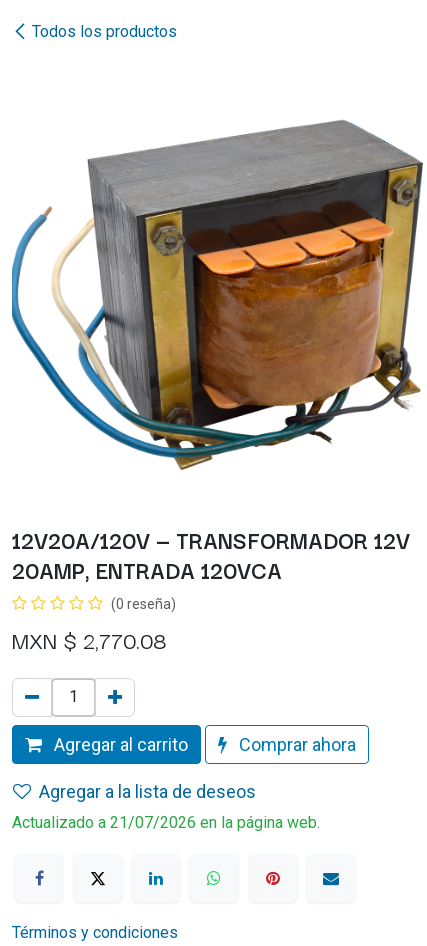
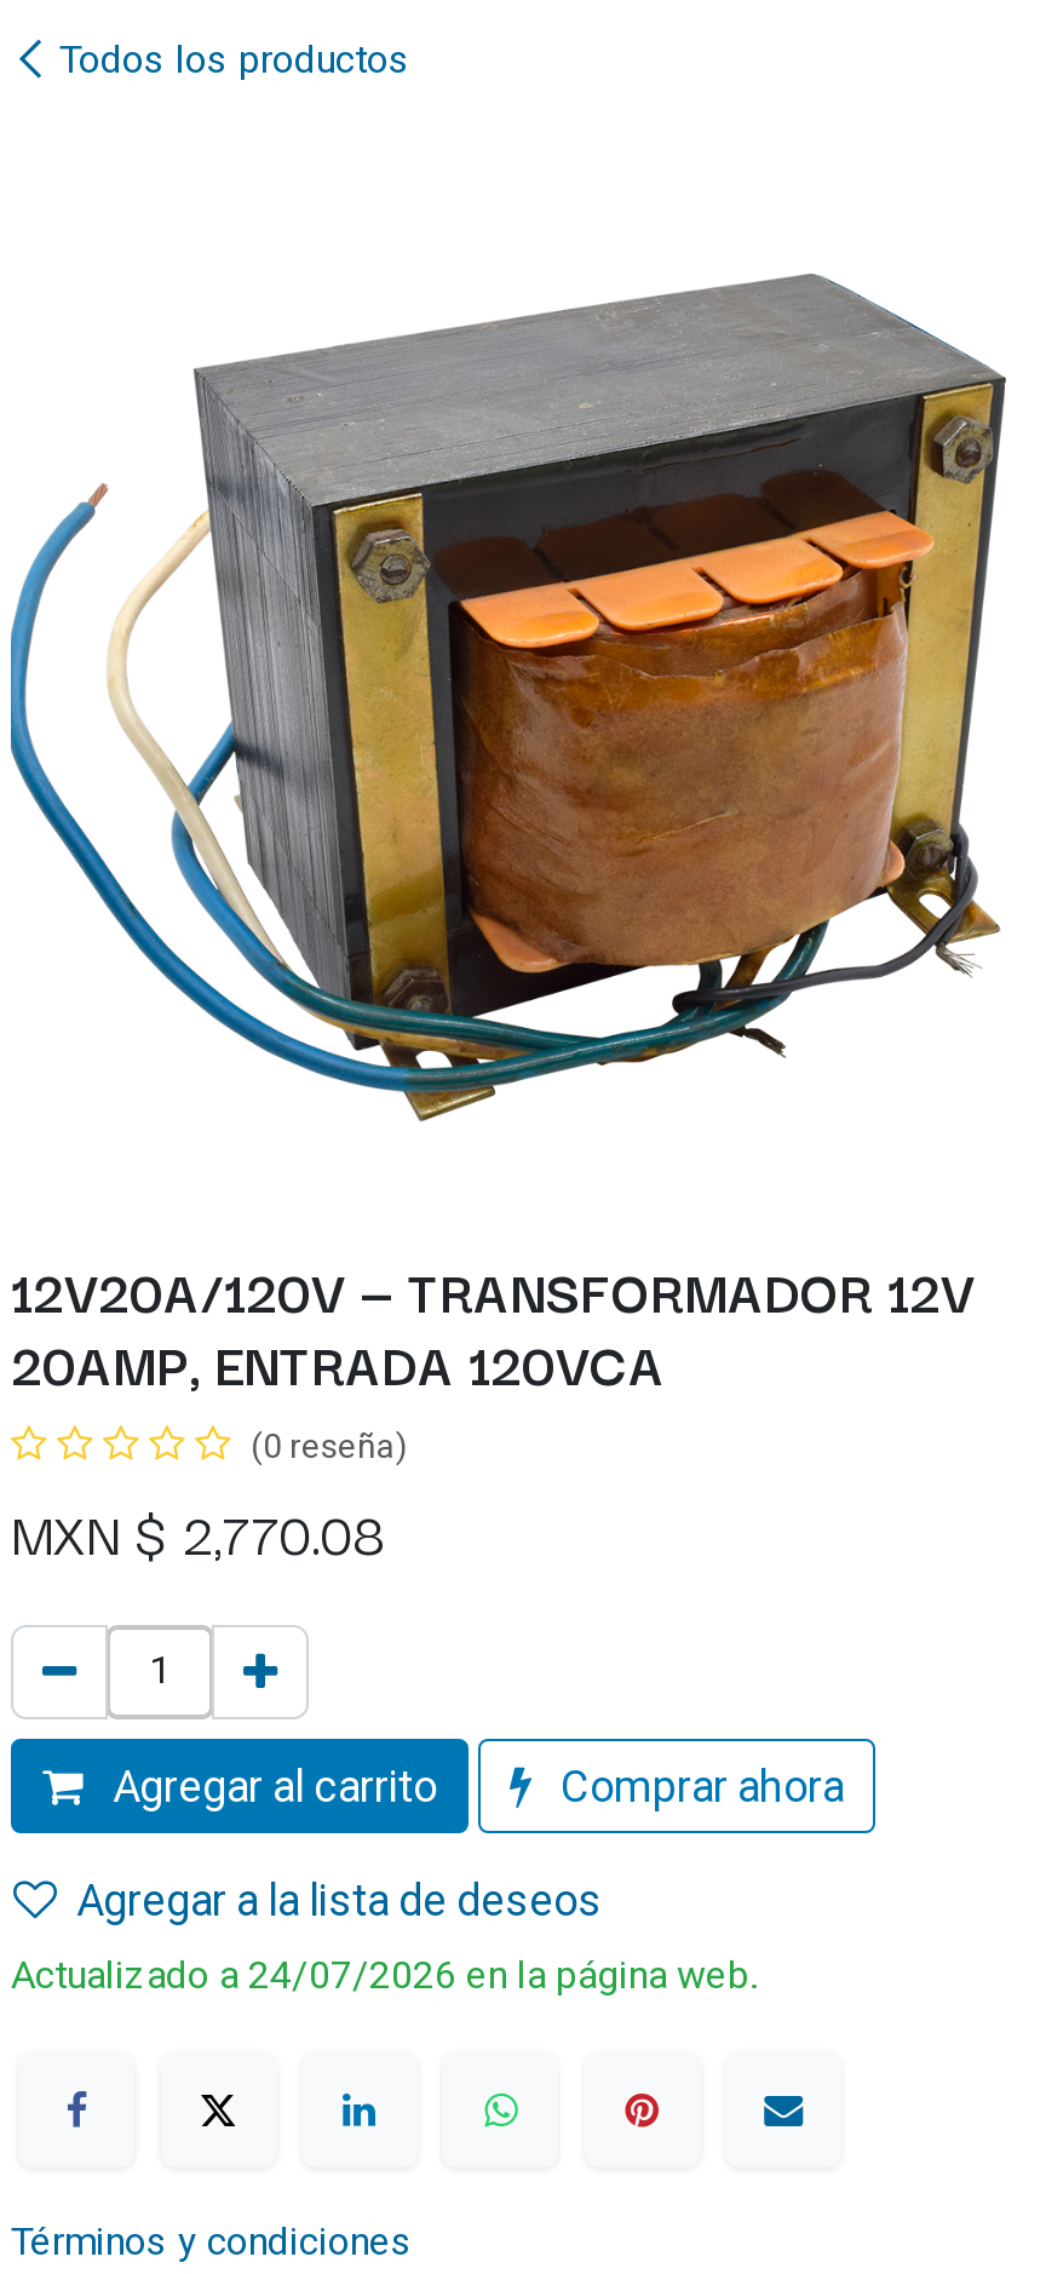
[12,813,320,832] Actualizado a 21/07/2026 en la página web. -> [11,1951,757,1997] Actualizado a 24/07/2026 en la página web.

